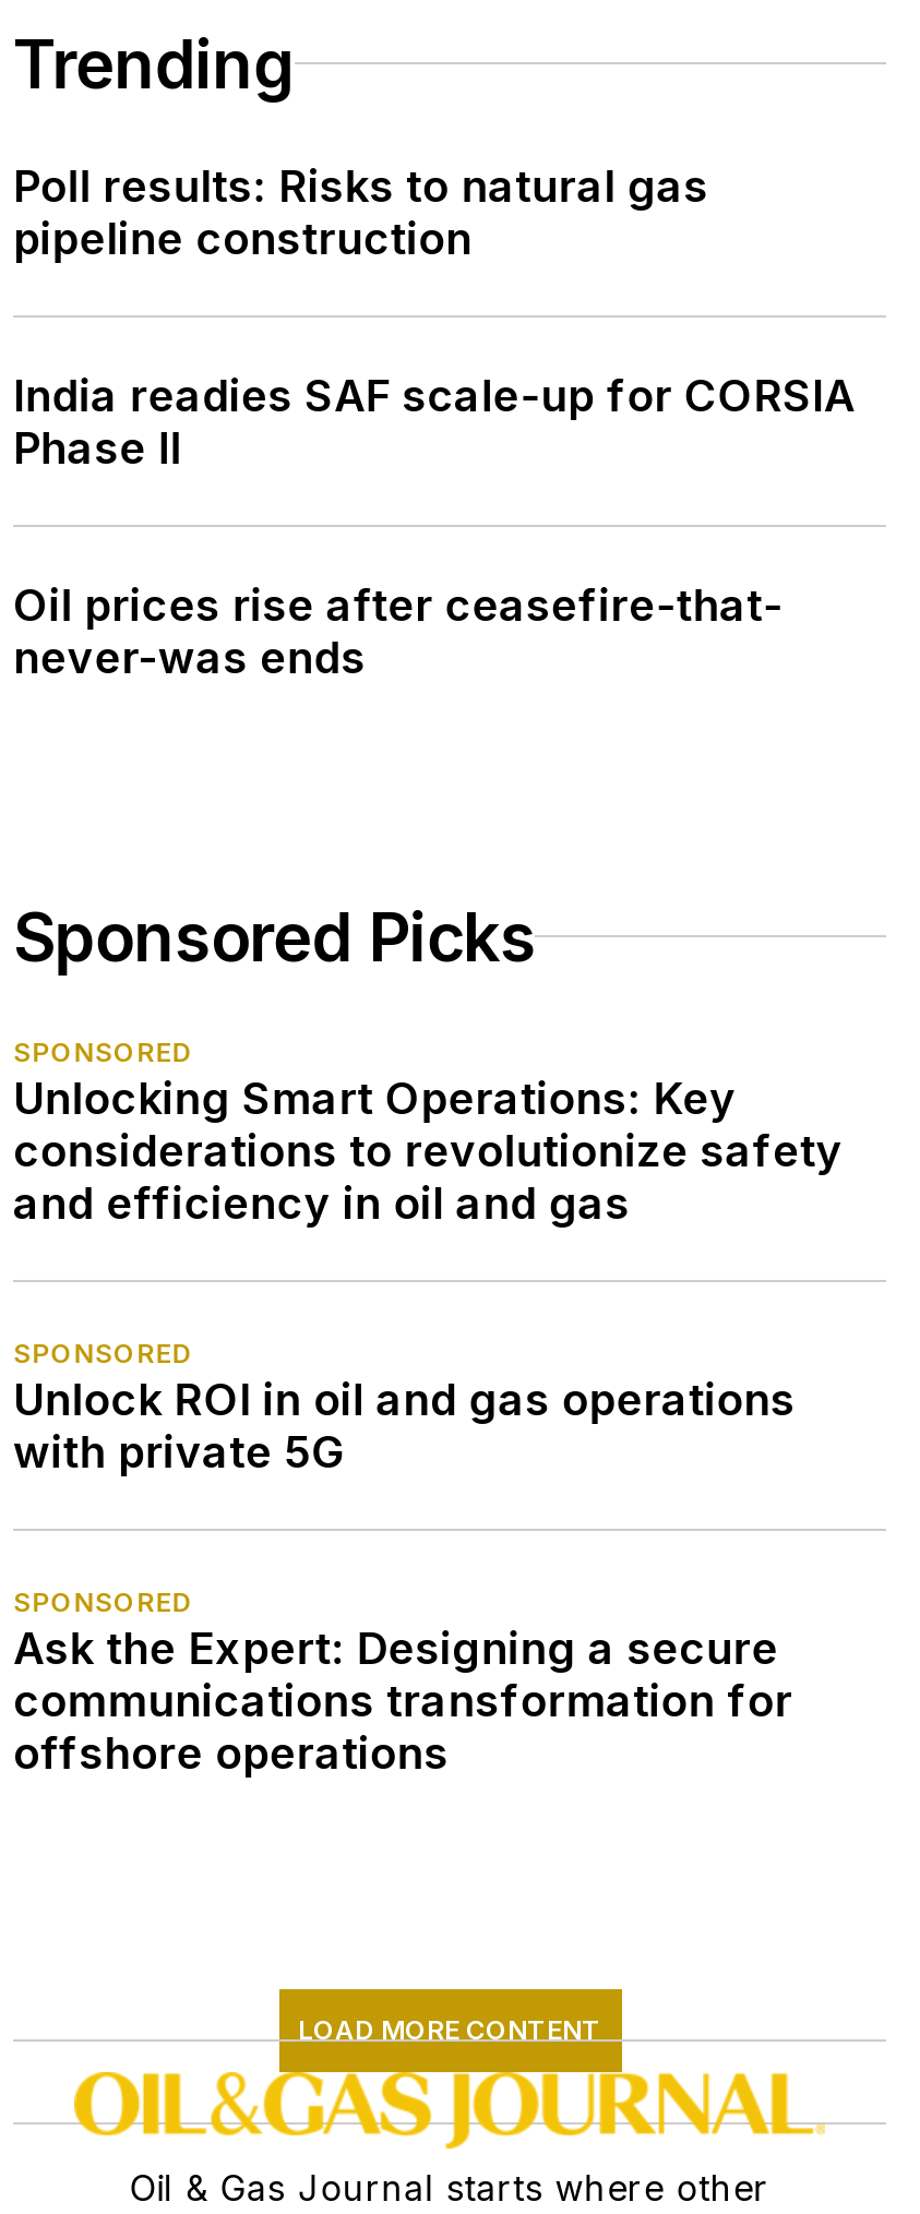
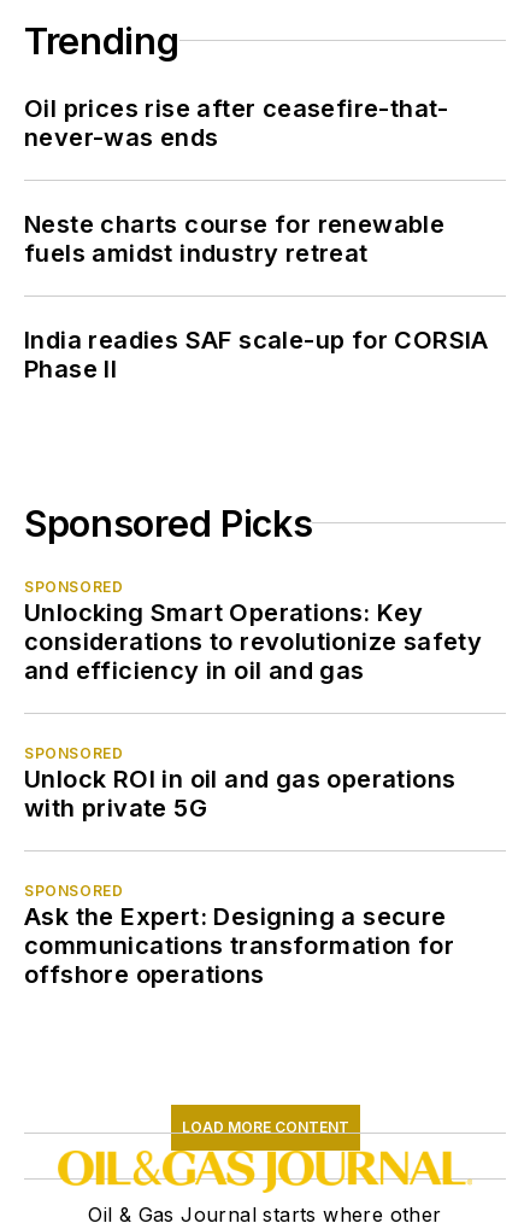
[13,160,708,265] Poll results: Risks to natural gas | pipeline construction -> none
moved [13,369,855,474] -> [24,325,489,383]: India readies SAF scale-up for CORSIA | Phase II
moved [13,579,783,684] -> [24,94,449,152]: Oil prices rise after ceasefire-that- | never-was ends
none -> [24,210,445,268] Neste charts course for renewable | fuels amidst industry retreat

